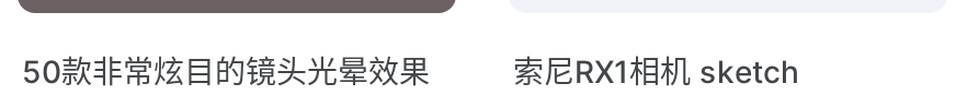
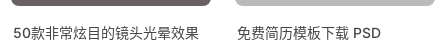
[513,52,798,90] 索尼RX1相机 sketch -> [237,24,381,41] 免费简历模板下载 PSD

